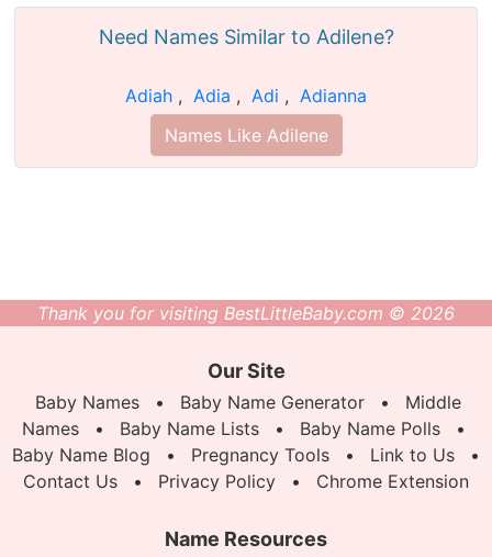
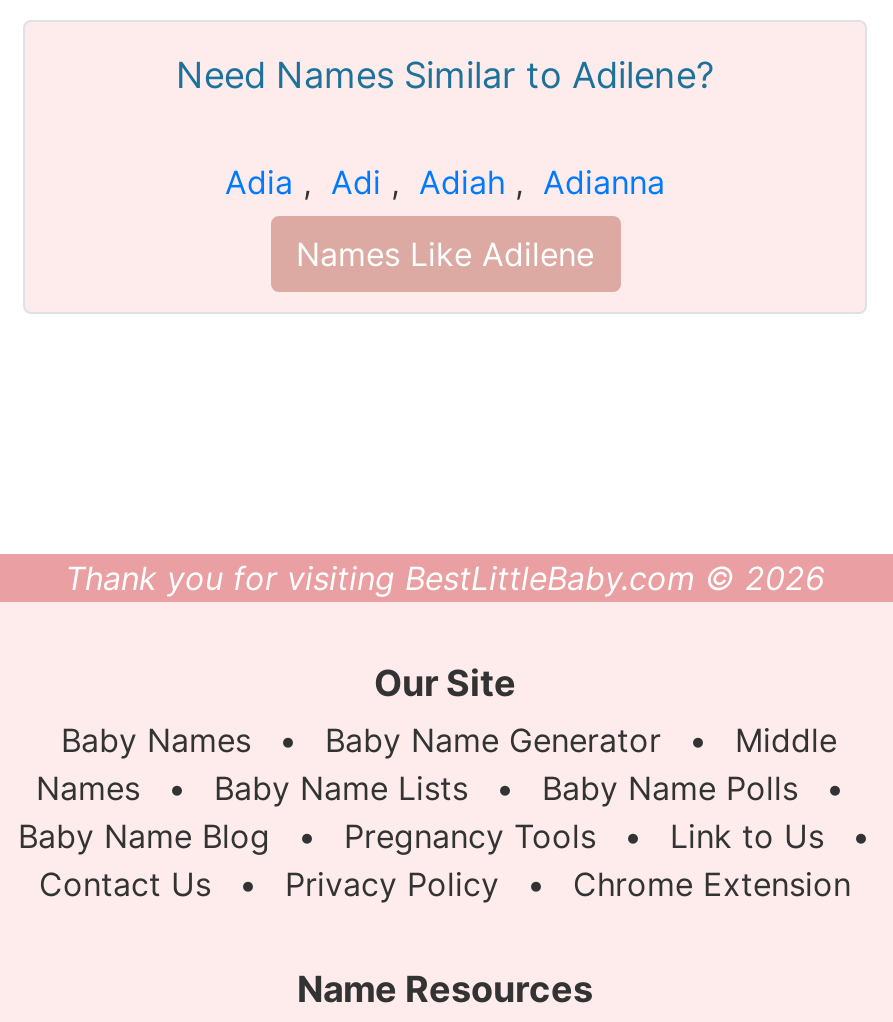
[125,85,367,107] Adiah, Adia, Adi, Adianna -> [225,162,665,202] Adia, Adi, Adiah, Adianna

